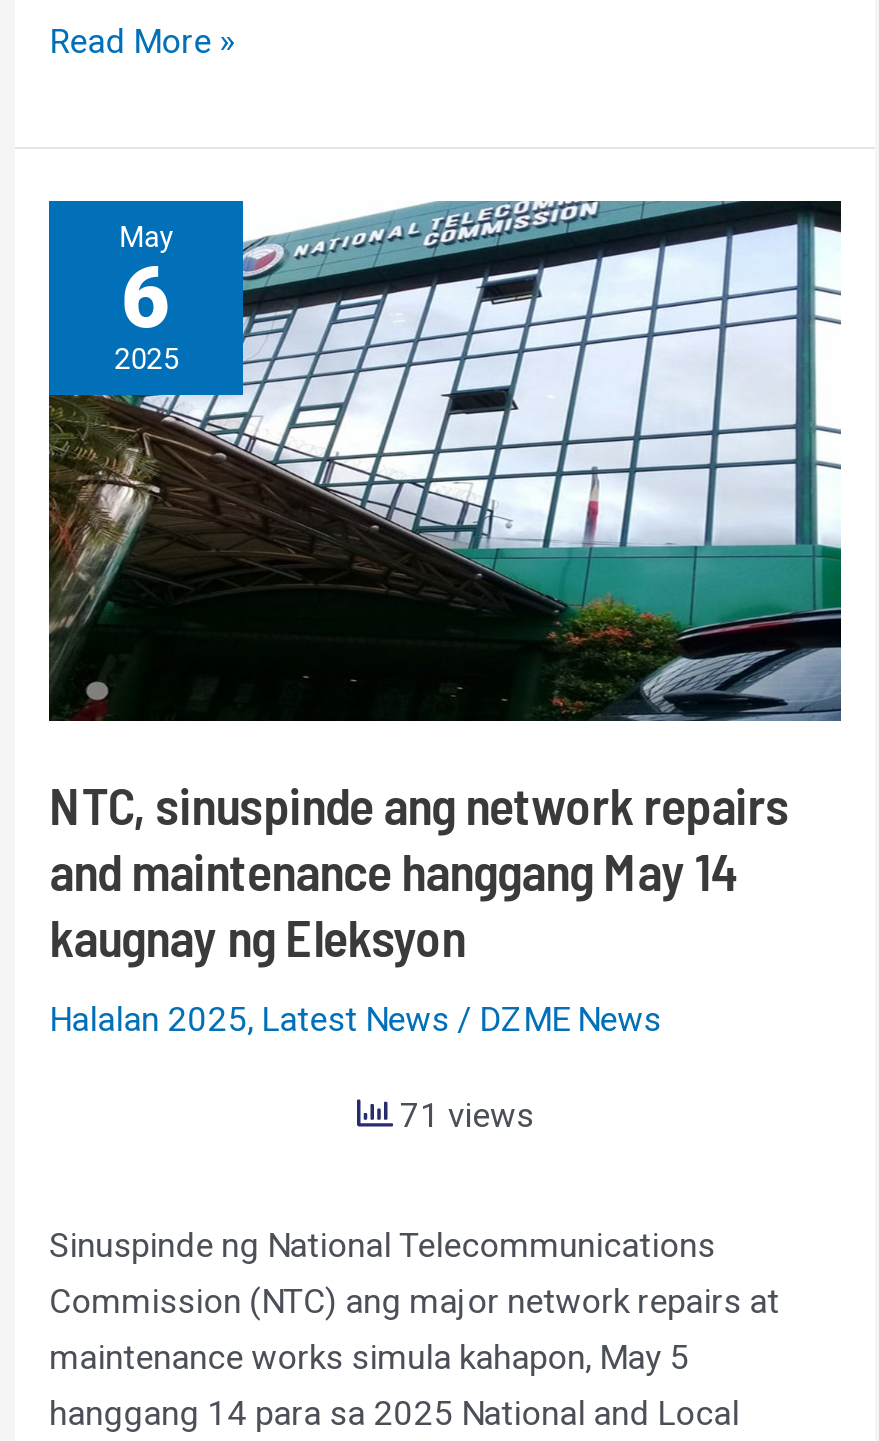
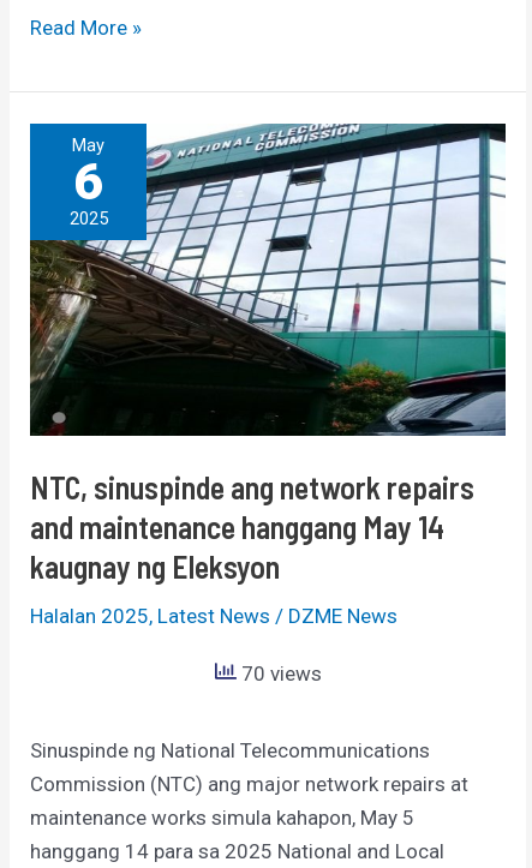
[392,1096,534,1136] 71 views -> [236,661,321,685] 70 views

